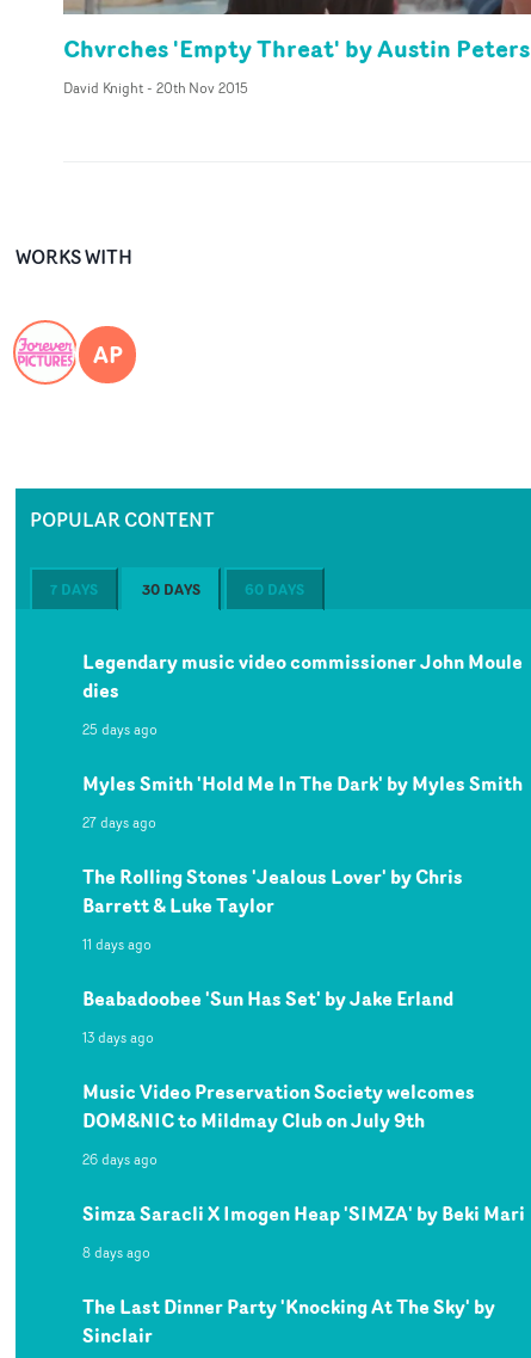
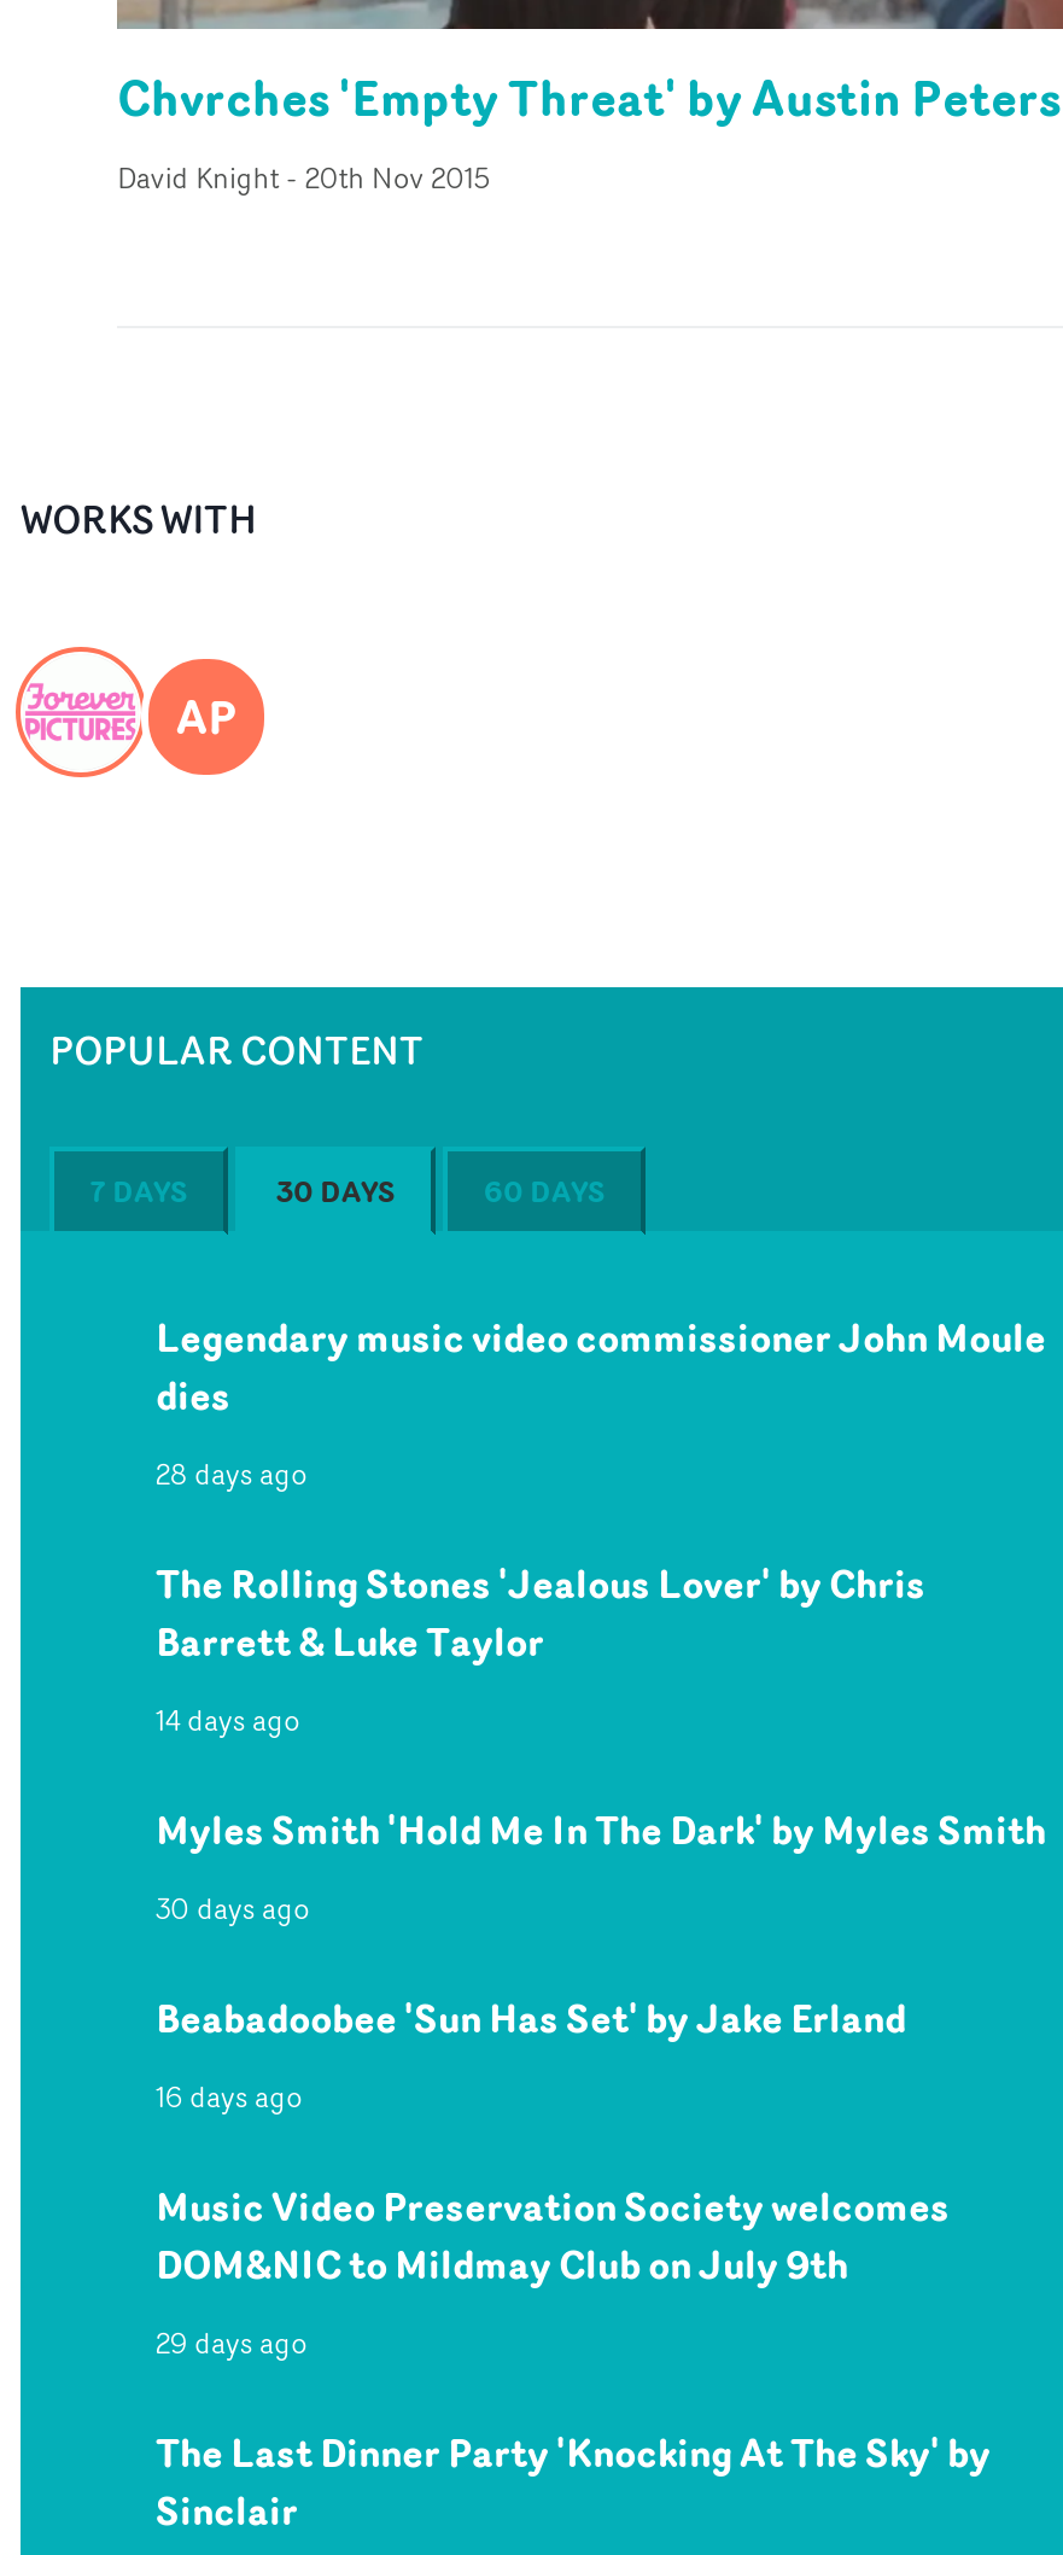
[82,719,158,833] 25 days ago | 27 days ago -> [156,1454,308,1495] 28 days ago
moved [82,770,523,798] -> [156,1802,1046,1860]: Myles Smith 'Hold Me In The Dark' by Myles Smith
[82,934,152,955] 11 days ago -> [156,1700,310,1930] 14 days ago | 30 days ago
[82,1028,154,1048] 13 days ago -> [156,2077,303,2118] 16 days ago
[82,1149,525,1263] 26 days ago | Simza Saracli X Imogen Heap 'SIMZA' by Beki Mari | 8 days ago -> [156,2323,308,2364] 29 days ago

